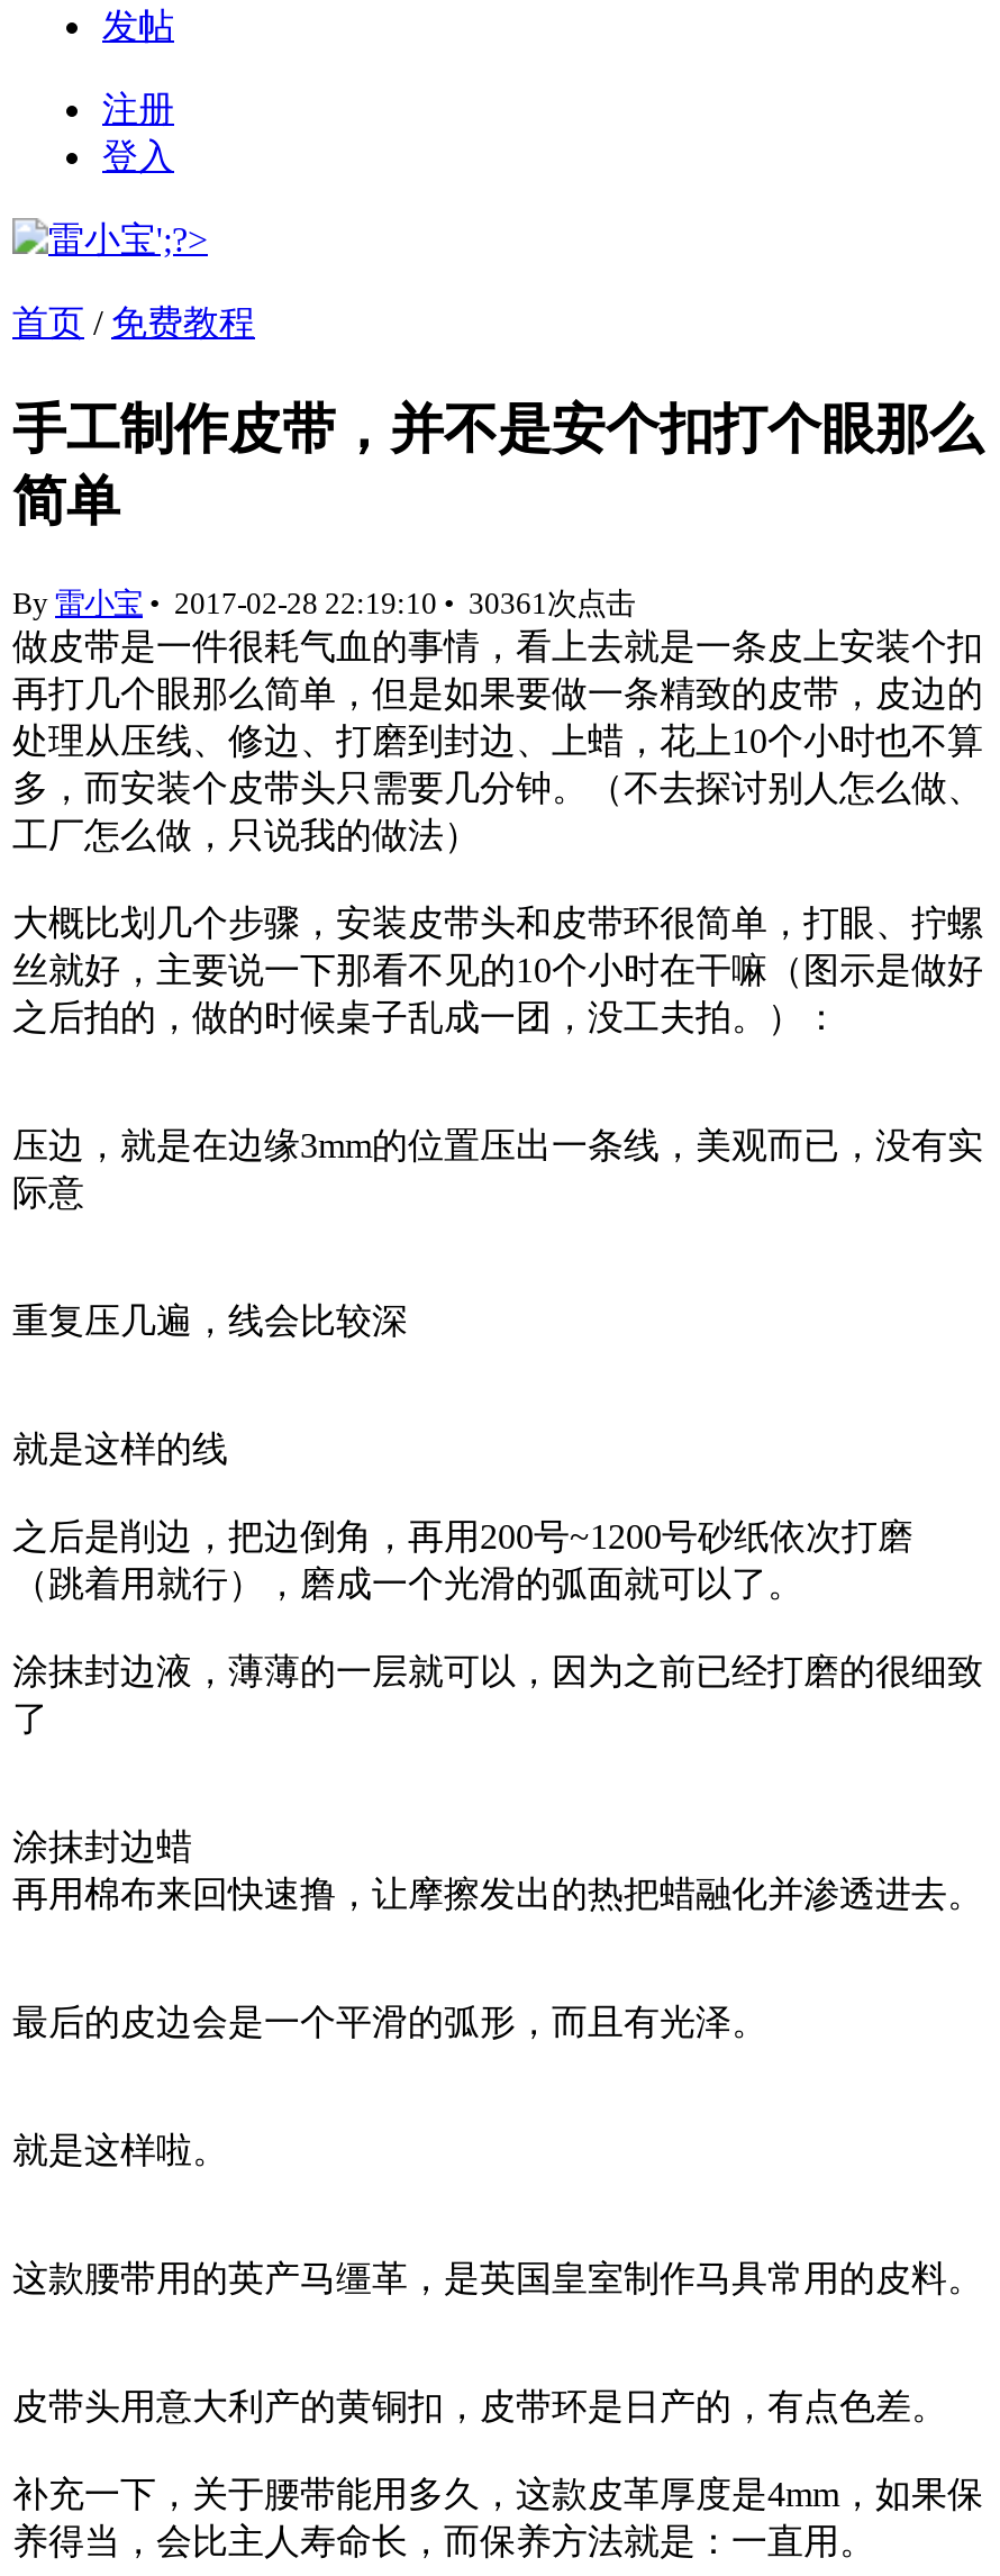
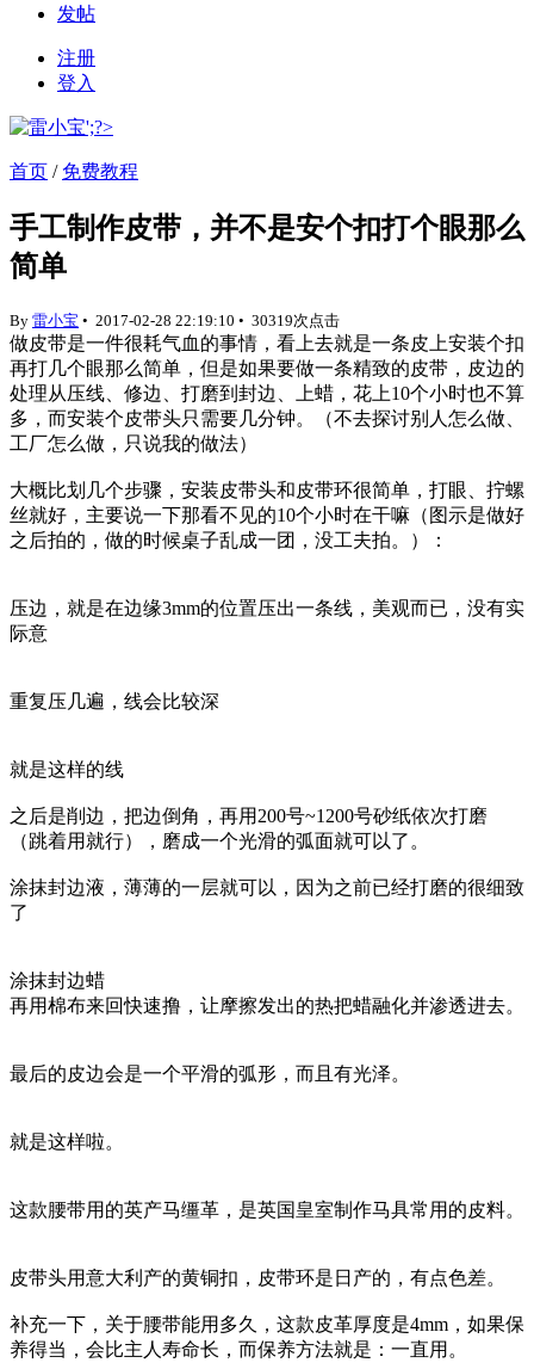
[12,586,635,620] By雷小宝• 2017-02-28 22:19:10 • 30361次点击 -> [10,311,340,329] By雷小宝• 2017-02-28 22:19:10 • 30319次点击

